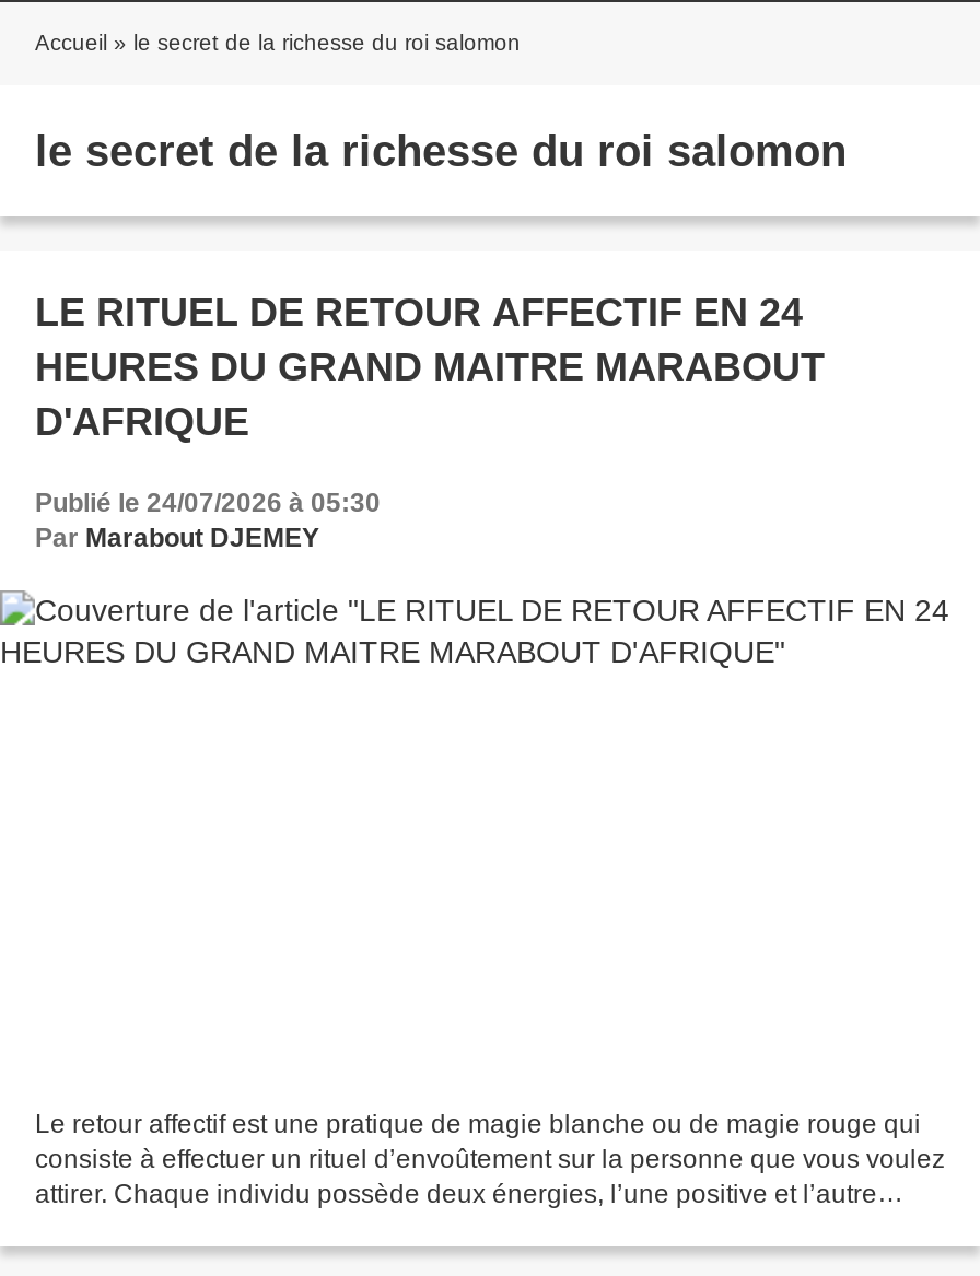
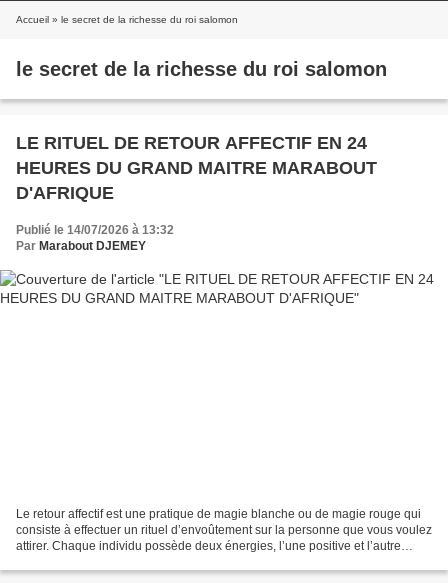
[35,488,381,518] Publié le 24/07/2026 à 05:30 -> [16,223,174,237] Publié le 14/07/2026 à 13:32

